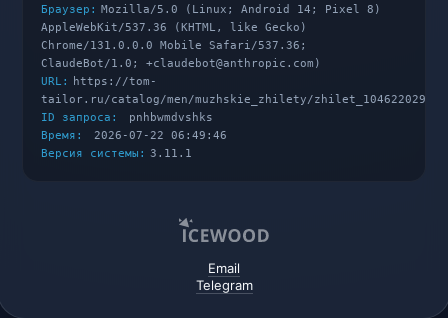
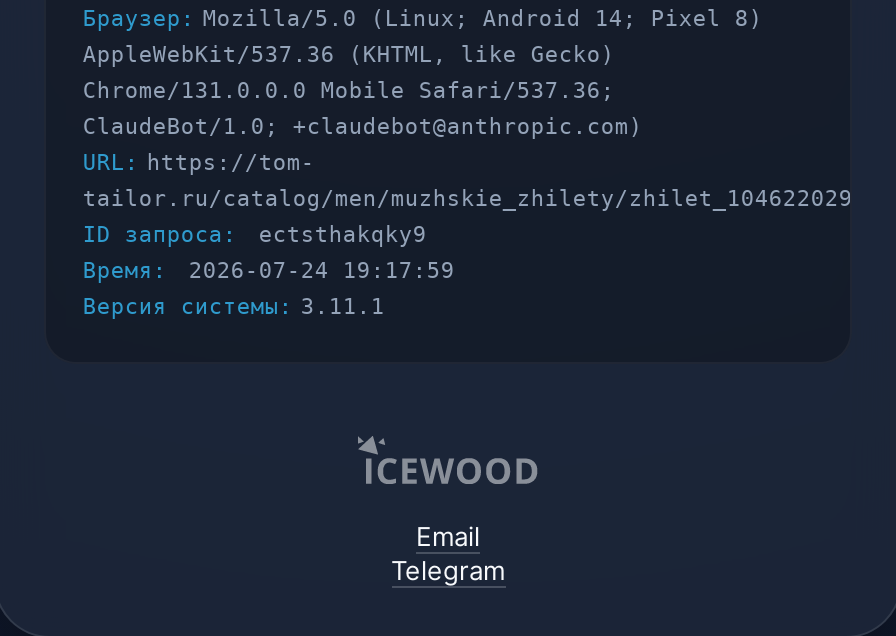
[41,111,213,124] ID запроса: pnhbwmdvshks -> [83,222,427,248] ID запроса: ectsthakqky9
[41,129,227,142] Время: 2026-07-22 06:49:46 -> [83,258,455,284] Время: 2026-07-24 19:17:59

